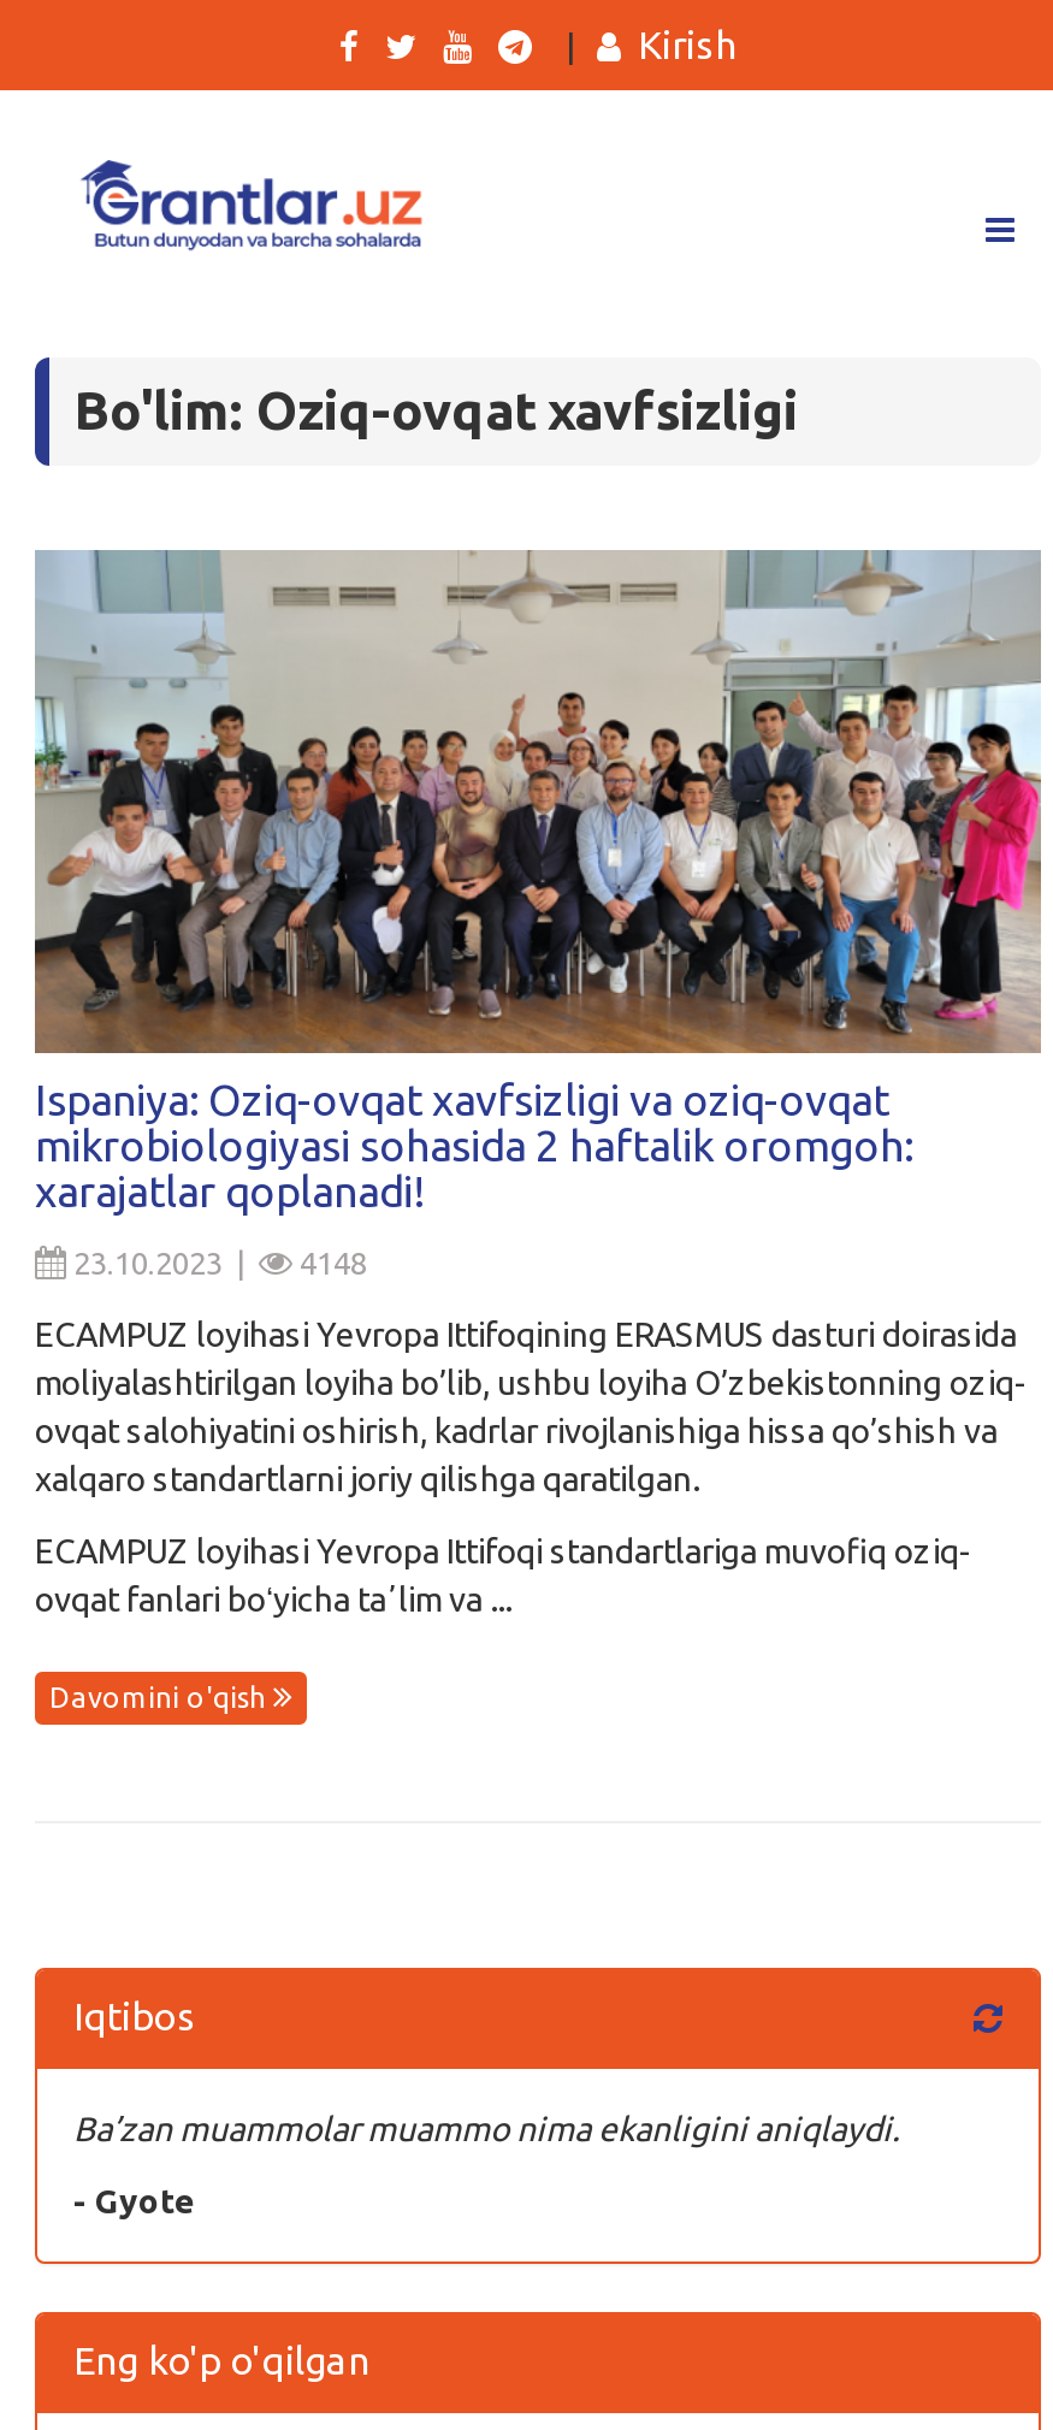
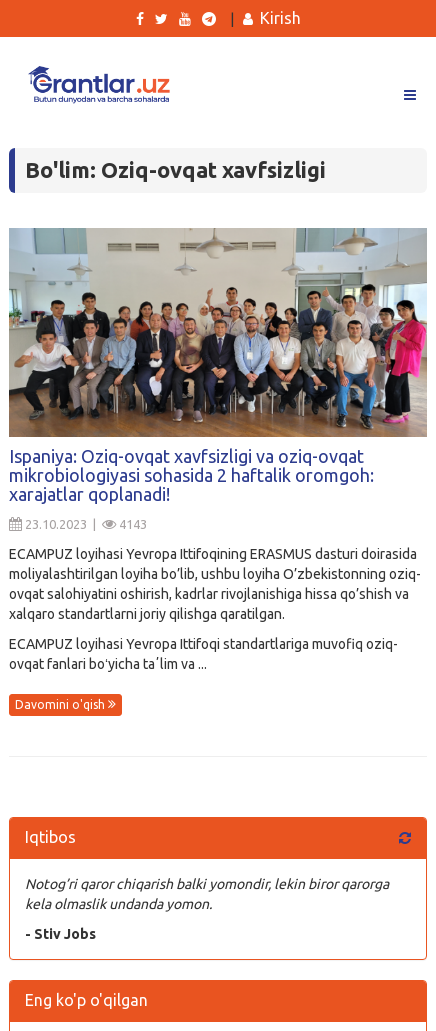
[292,1246,367,1279] 4148 -> [116,517,147,531] 4143
[73,2111,899,2149] Ba’zan muammolar muammo nima ekanligini aniqlaydi. -> [25,876,389,912] Notog’ri qaror chiqarish balki yomondir, lekin biror qarorga | kela olmaslik undanda yomon.
[73,2183,196,2222] - Gyote -> [25,926,96,942] - Stiv Jobs

